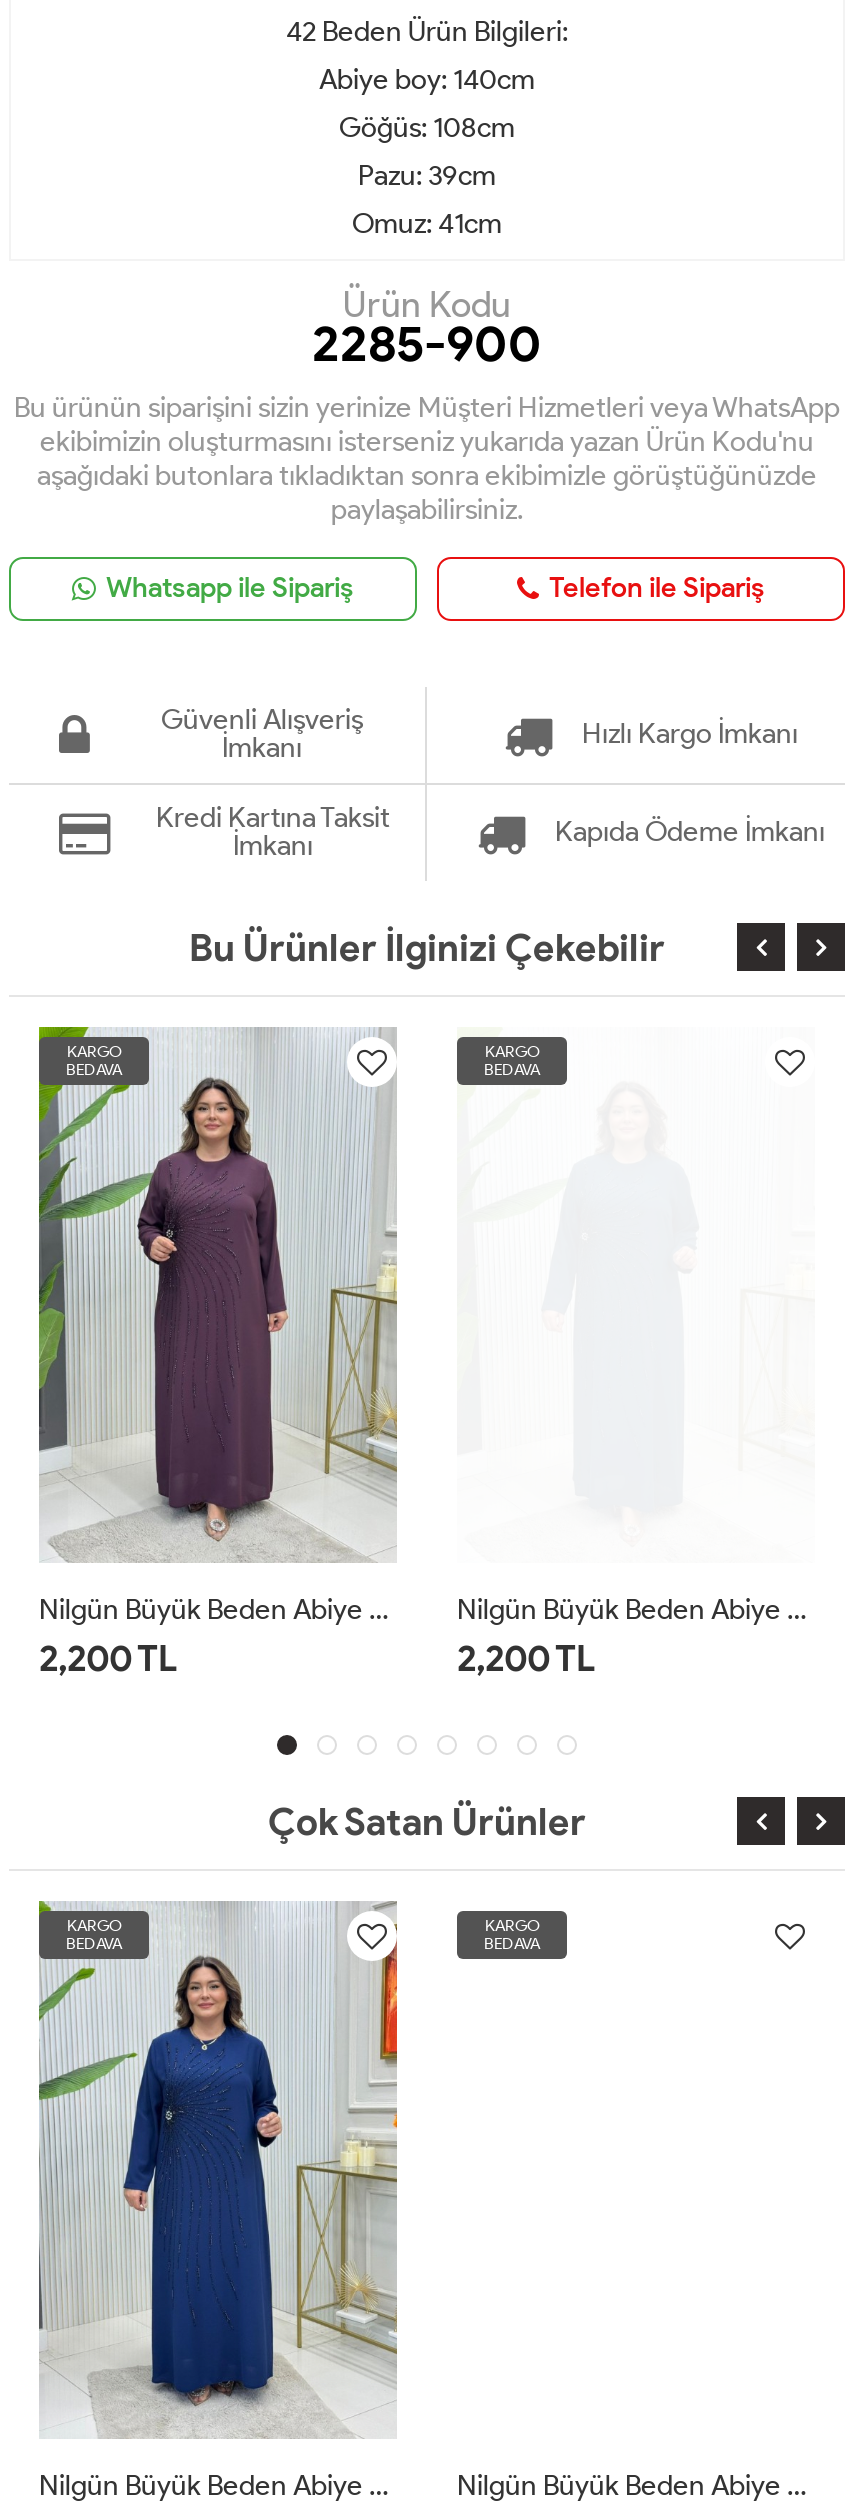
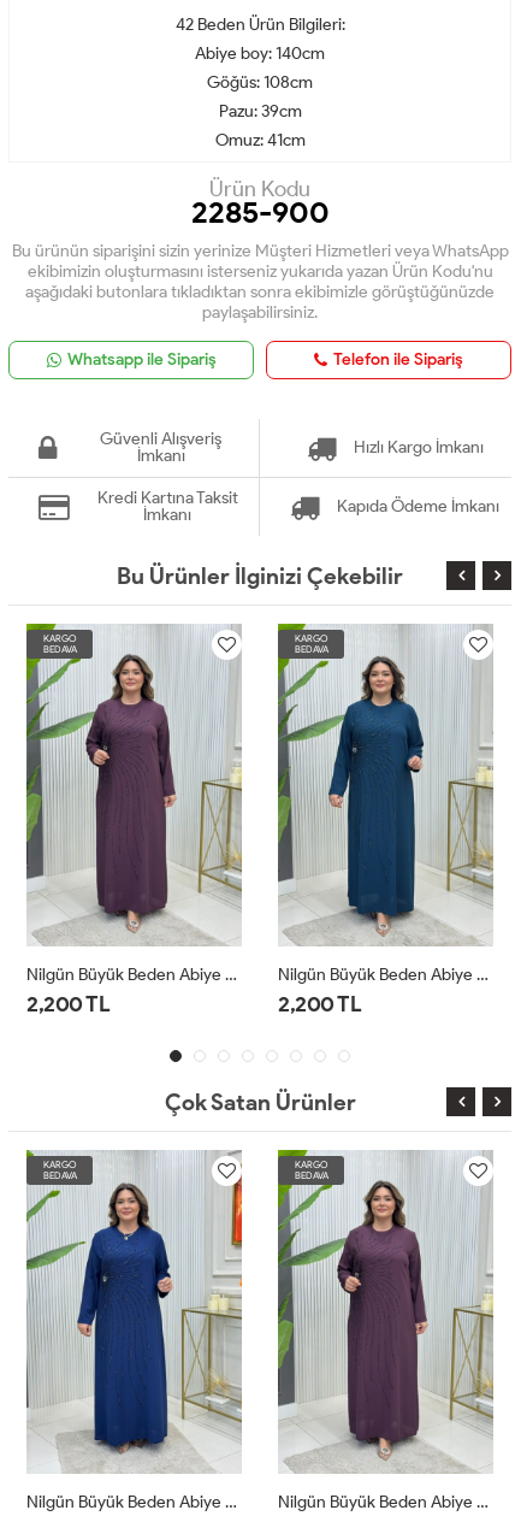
none -> [277,623,495,946] [image]
none -> [277,1149,495,1474] [image]

